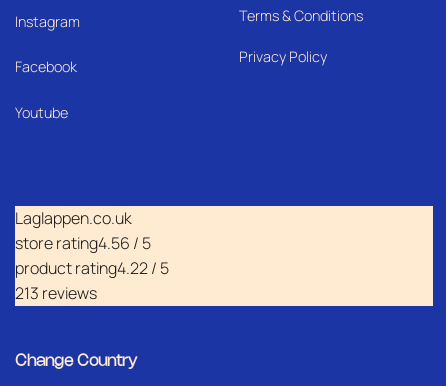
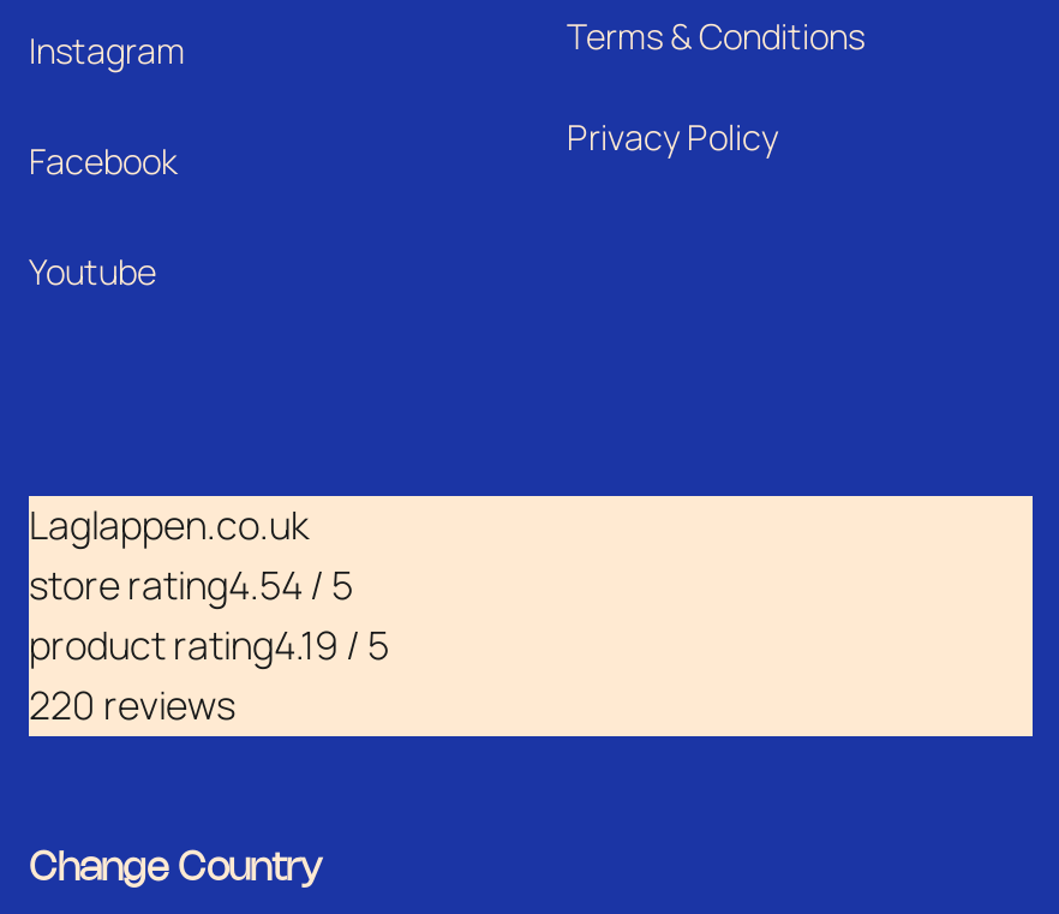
[15,232,151,254] store rating4.56 / 5 -> [29,558,353,610] store rating4.54 / 5
[15,257,169,279] product rating4.22 / 5 -> [29,618,389,670] product rating4.19 / 5
[15,282,97,304] 213 reviews -> [29,678,235,730] 220 reviews

